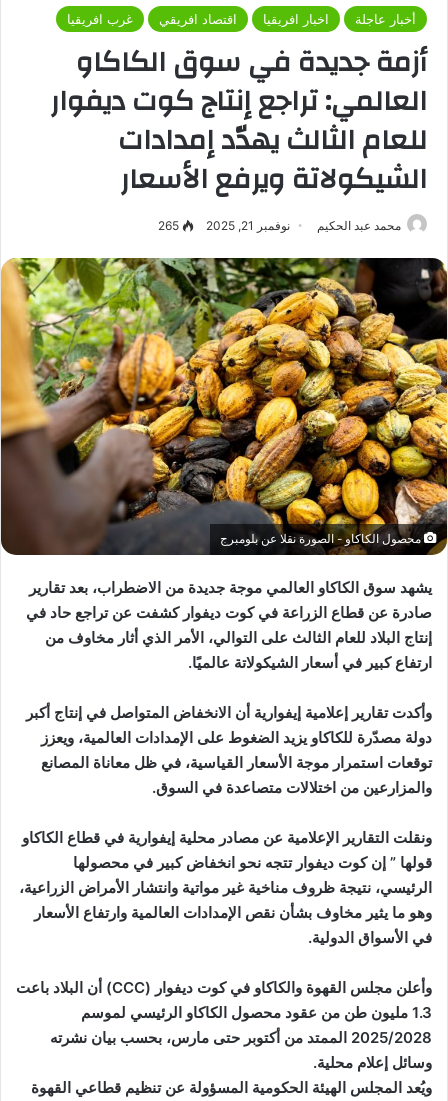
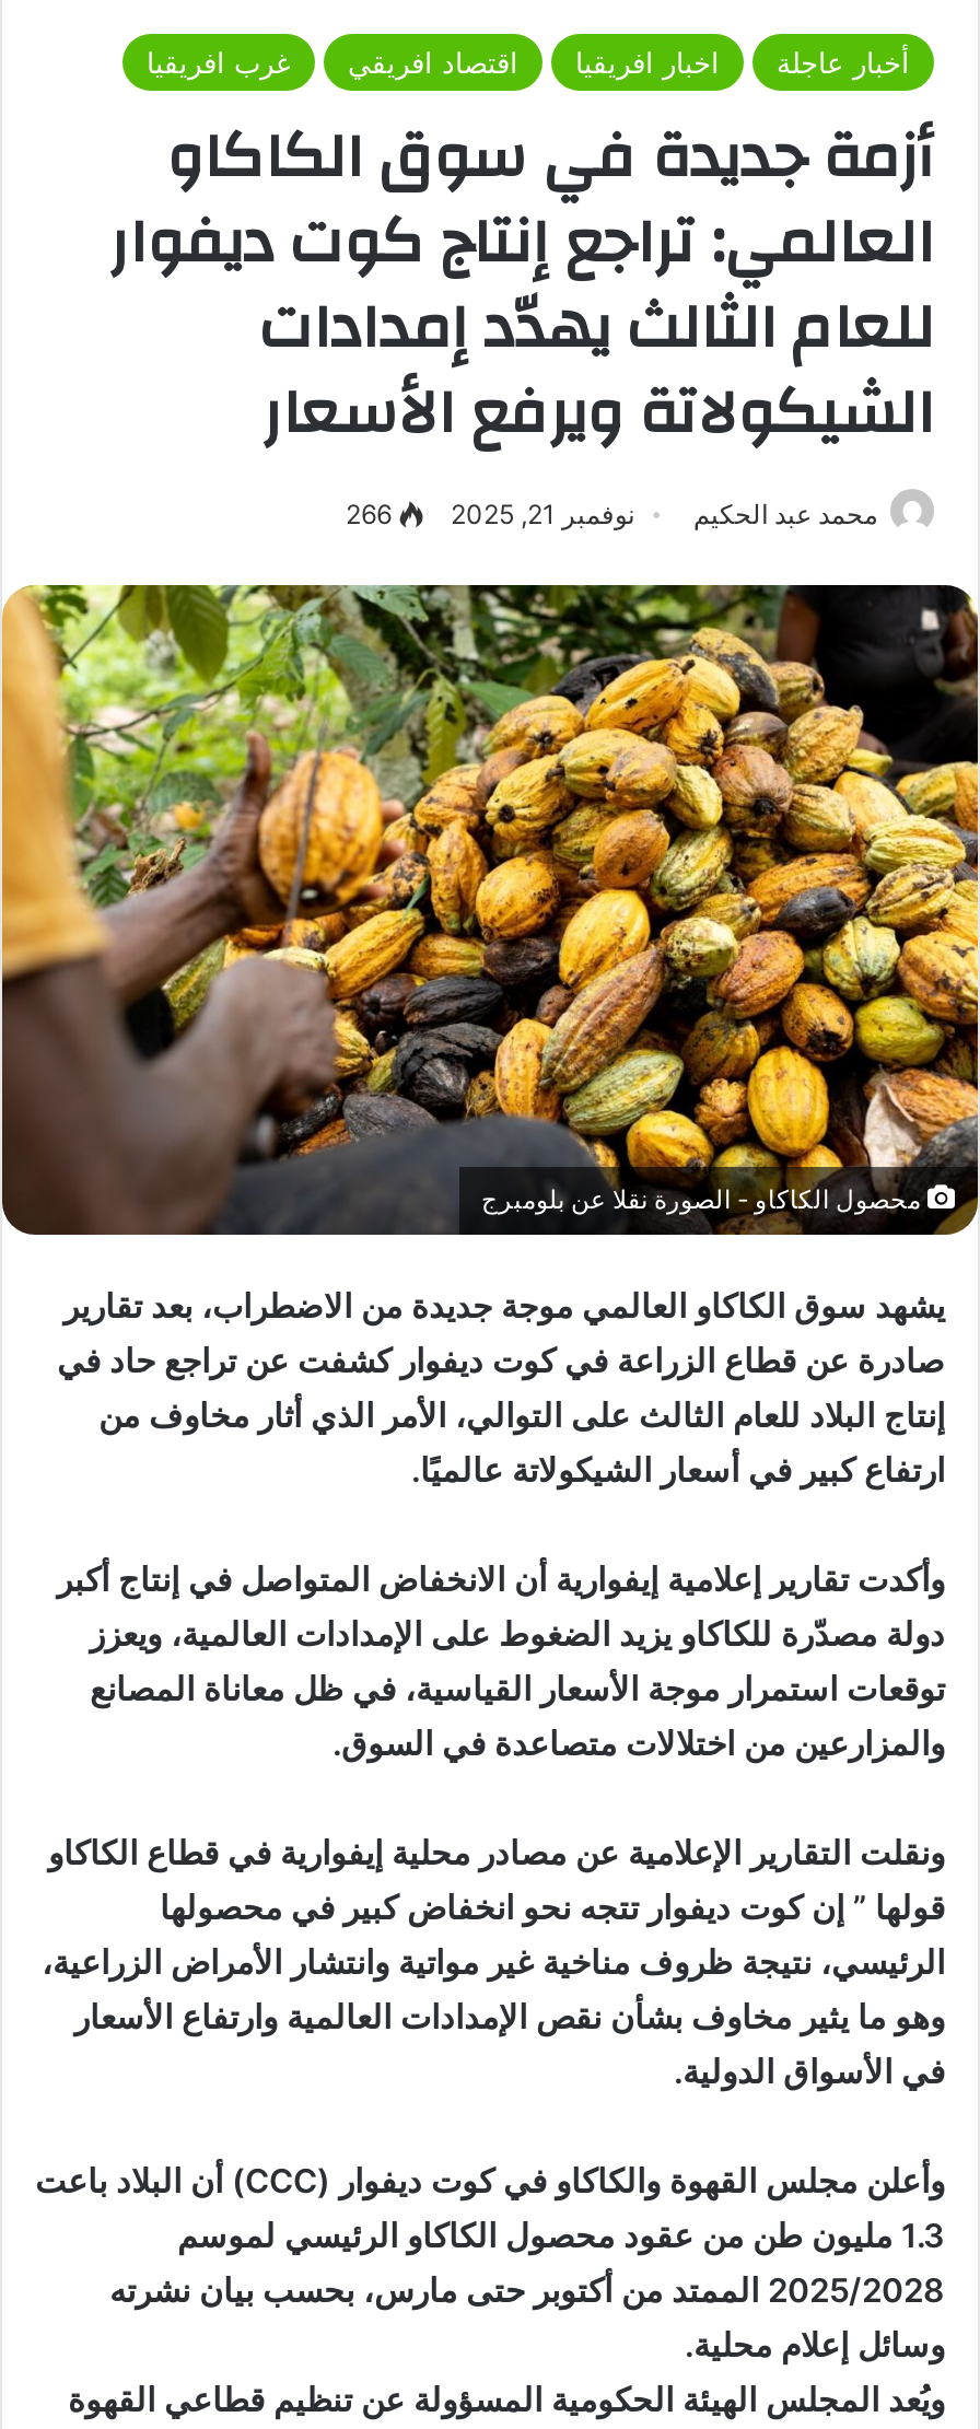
[158,218,179,233] 265 -> [346,497,392,530] 266

